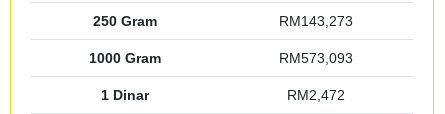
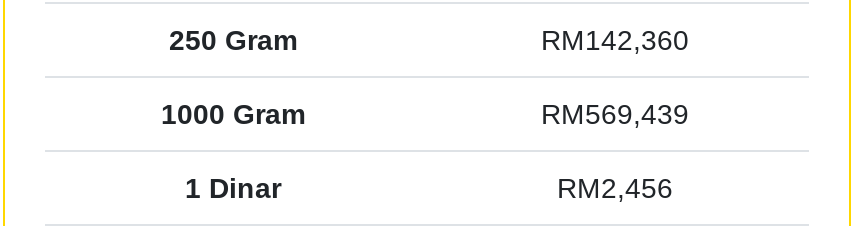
[279,13,353,29] RM143,273 -> [541,24,689,56] RM142,360
[279,50,353,66] RM573,093 -> [541,98,689,130] RM569,439
[287,87,345,103] RM2,472 -> [557,172,673,204] RM2,456

